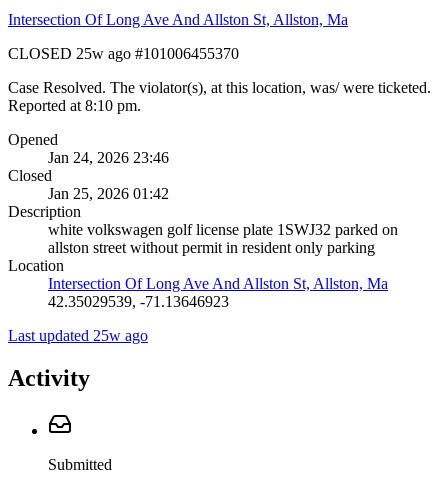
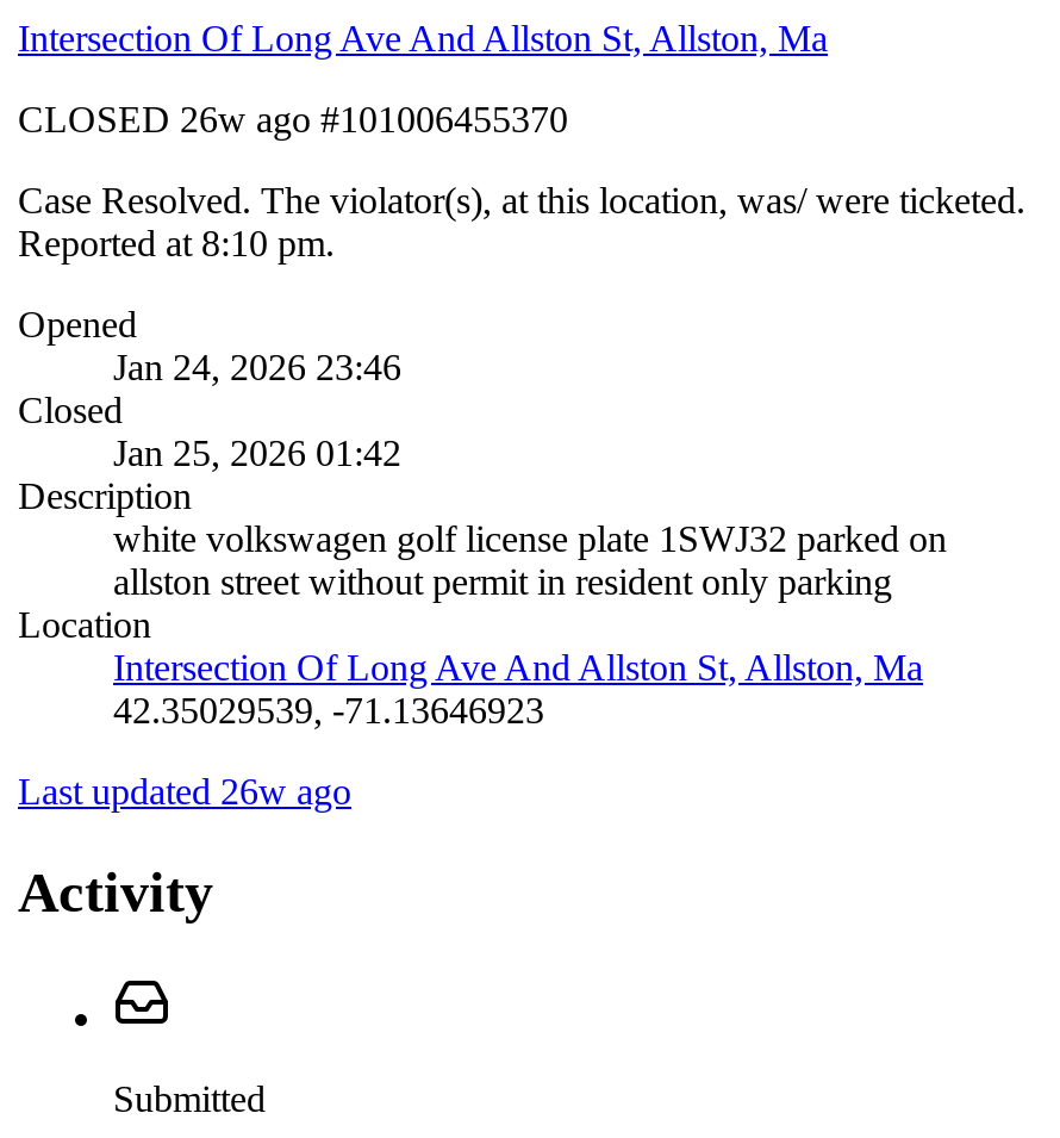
[8,45,239,62] CLOSED 25w ago #101006455370 -> [18,99,568,139] CLOSED 26w ago #101006455370
[8,327,148,344] Last updated 25w ago -> [18,771,351,811] Last updated 26w ago

